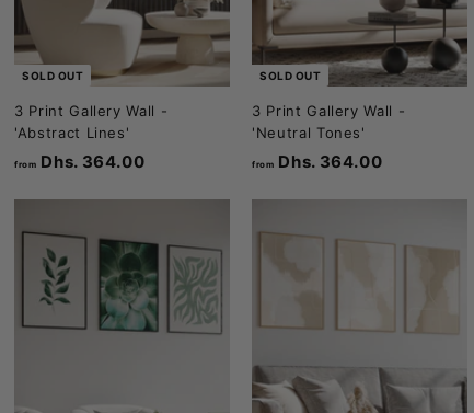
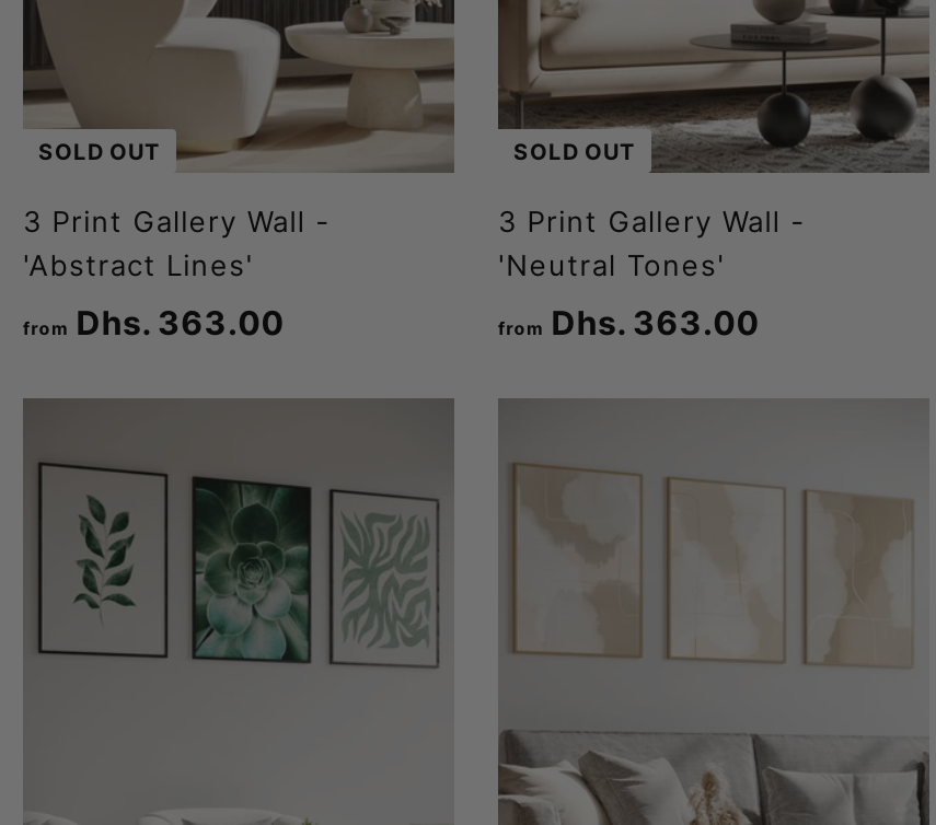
[14,151,152,172] from Dhs. 364.00 f -> [23,302,299,344] from Dhs. 363.00 f
[252,151,390,172] from Dhs. 364.00 f -> [498,302,774,344] from Dhs. 363.00 f

